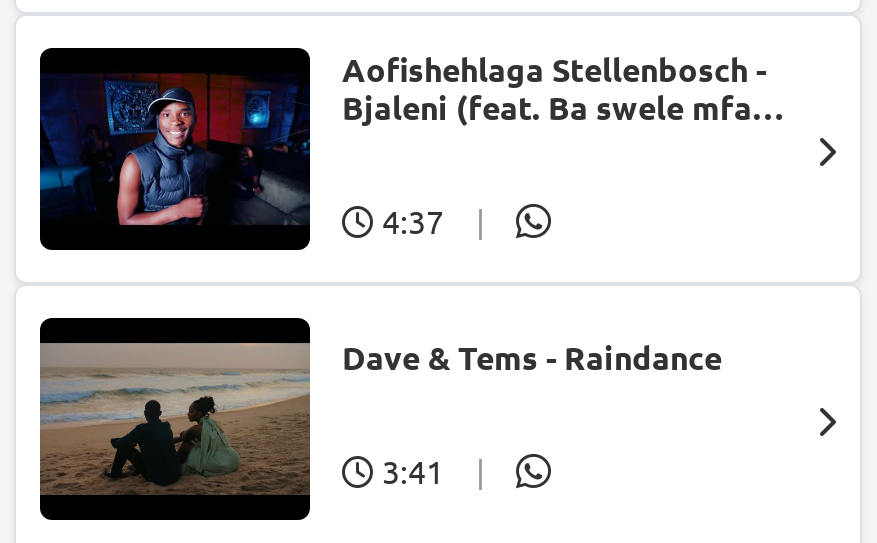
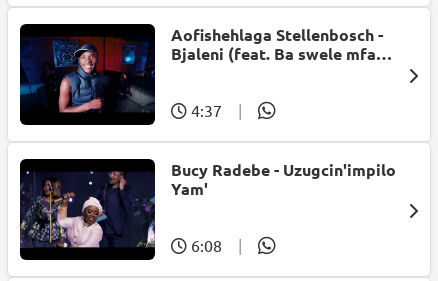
[38,337,722,524] [image] | Dave & Tems - Raindance -> [19,159,396,270] [image] | Bucy Radebe - Uzugcin'impilo | Yam'
[382,451,444,491] 3:41 -> [191,235,222,255] 6:08

